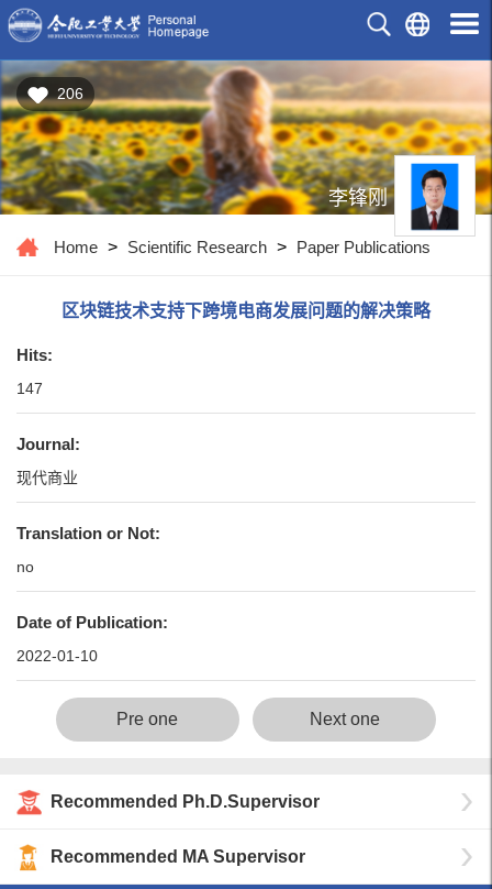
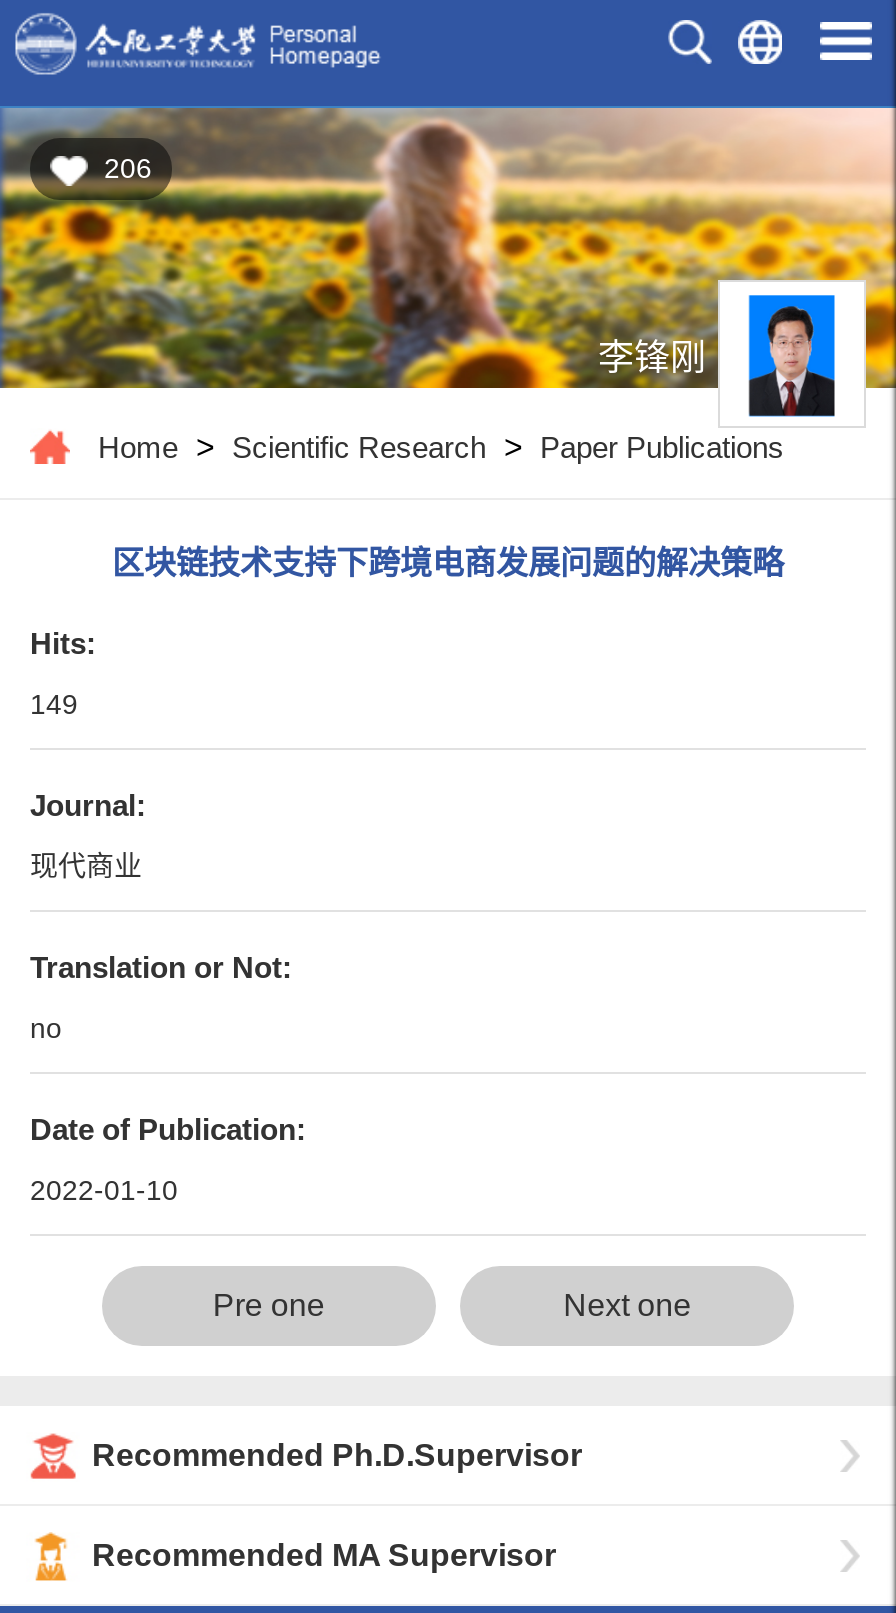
[16,380,43,397] 147 -> [30,688,78,720] 149

